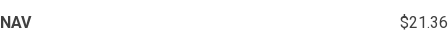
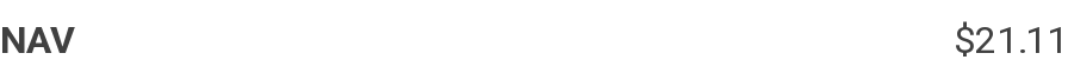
[400,13,448,32] $21.36 -> [954,17,1068,62] $21.11

